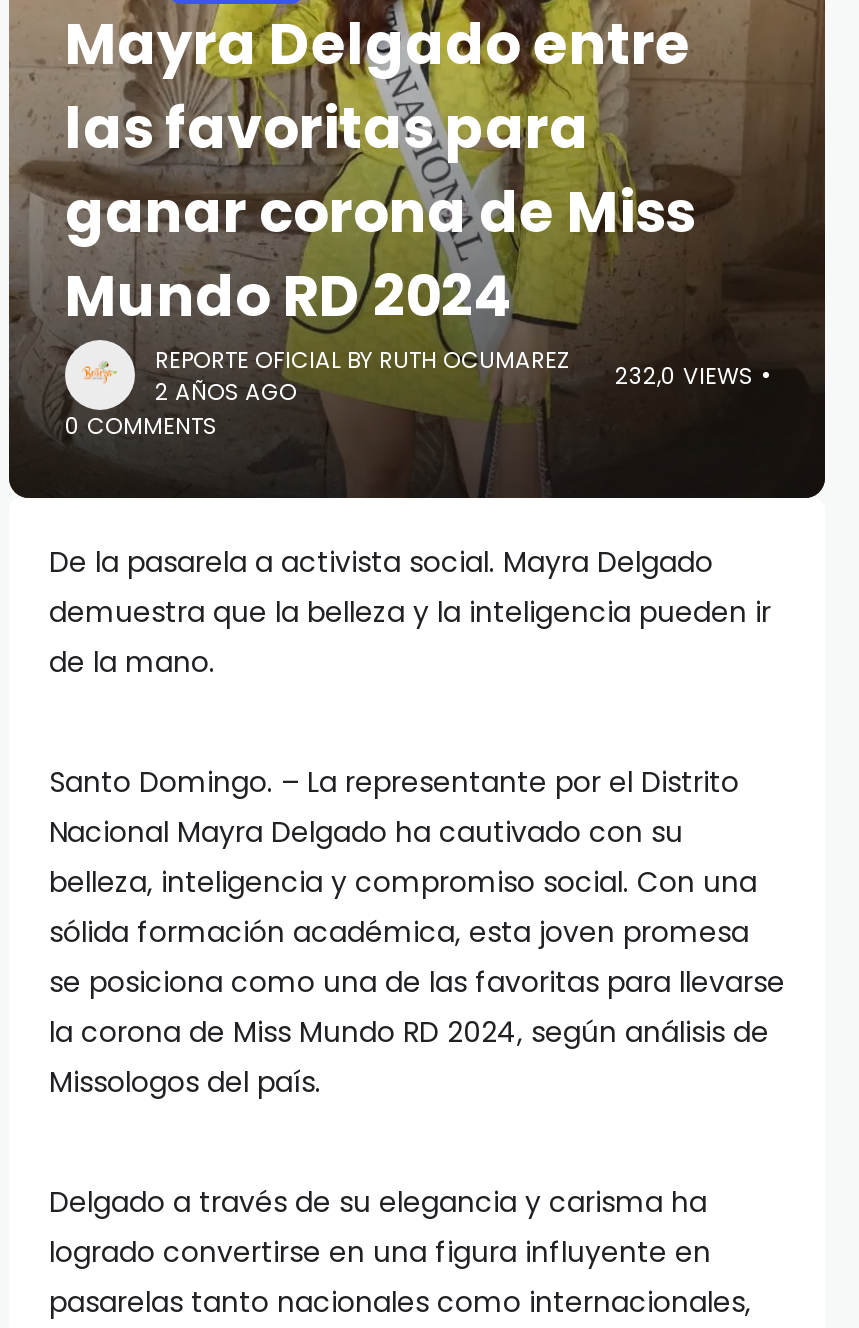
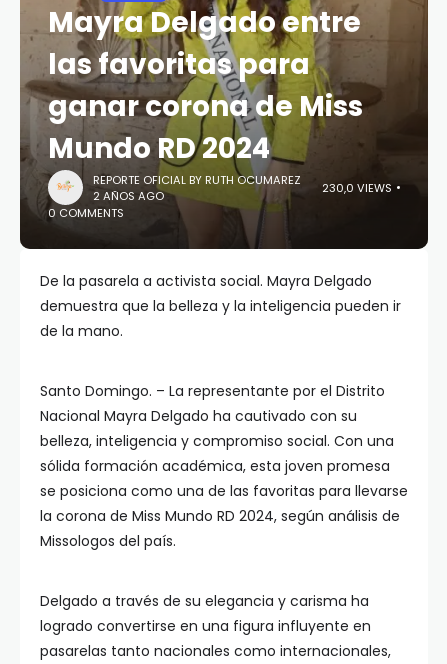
[155,343,753,391] REPORTE OFICIAL BY RUTH OCUMAREZ 232,0 VIEWS -> [93,171,392,195] REPORTE OFICIAL BY RUTH OCUMAREZ 230,0 VIEWS

